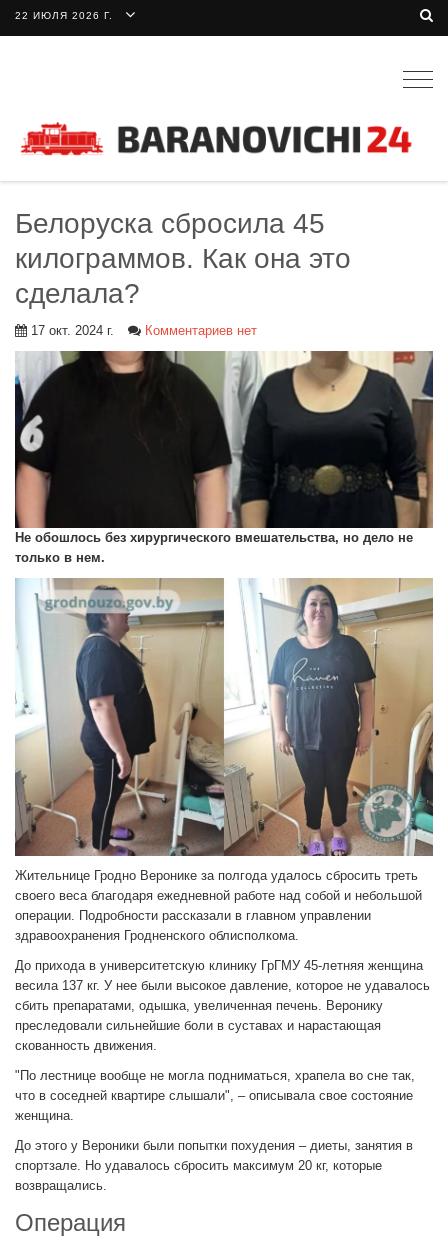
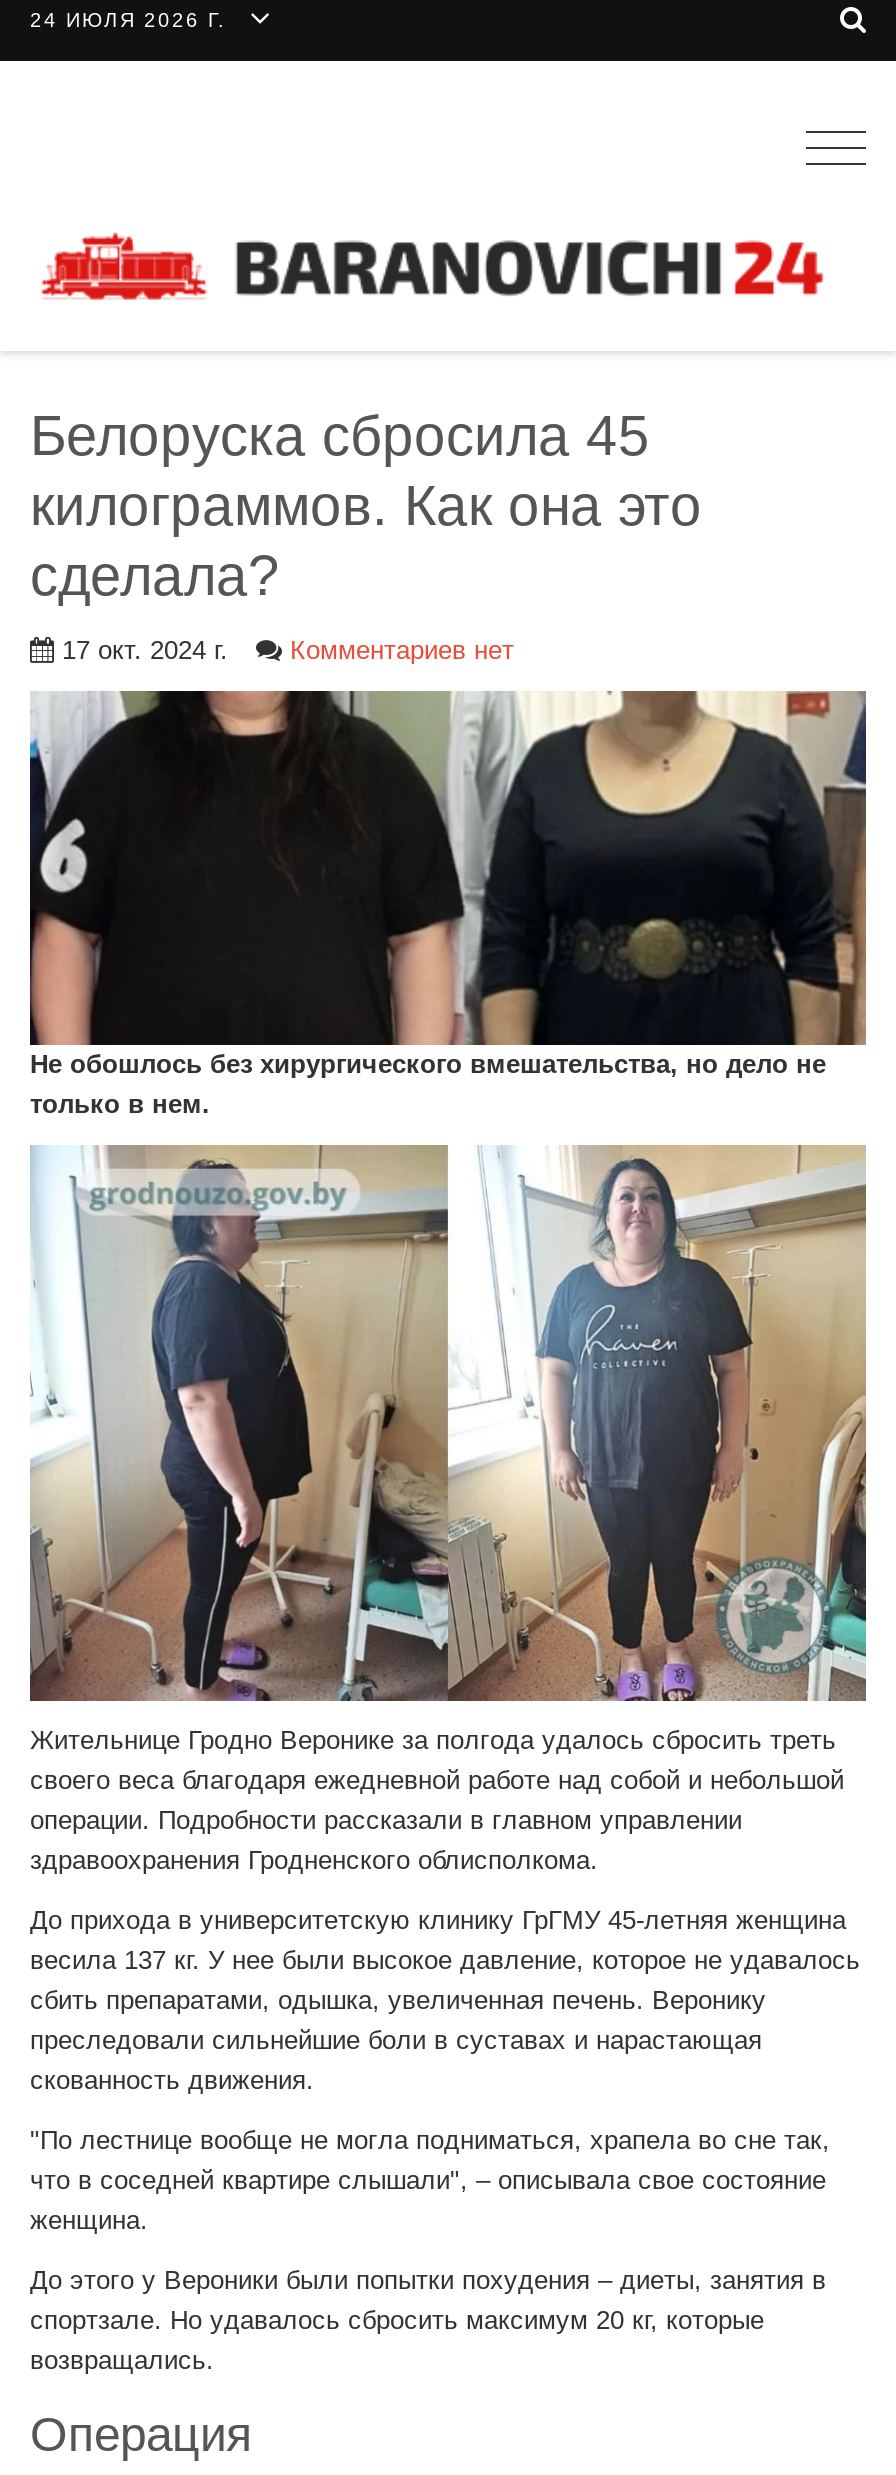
[15,10,113,21] 22 ИЮЛЯ 2026 Г. -> [30,9,226,31] 24 ИЮЛЯ 2026 Г.

